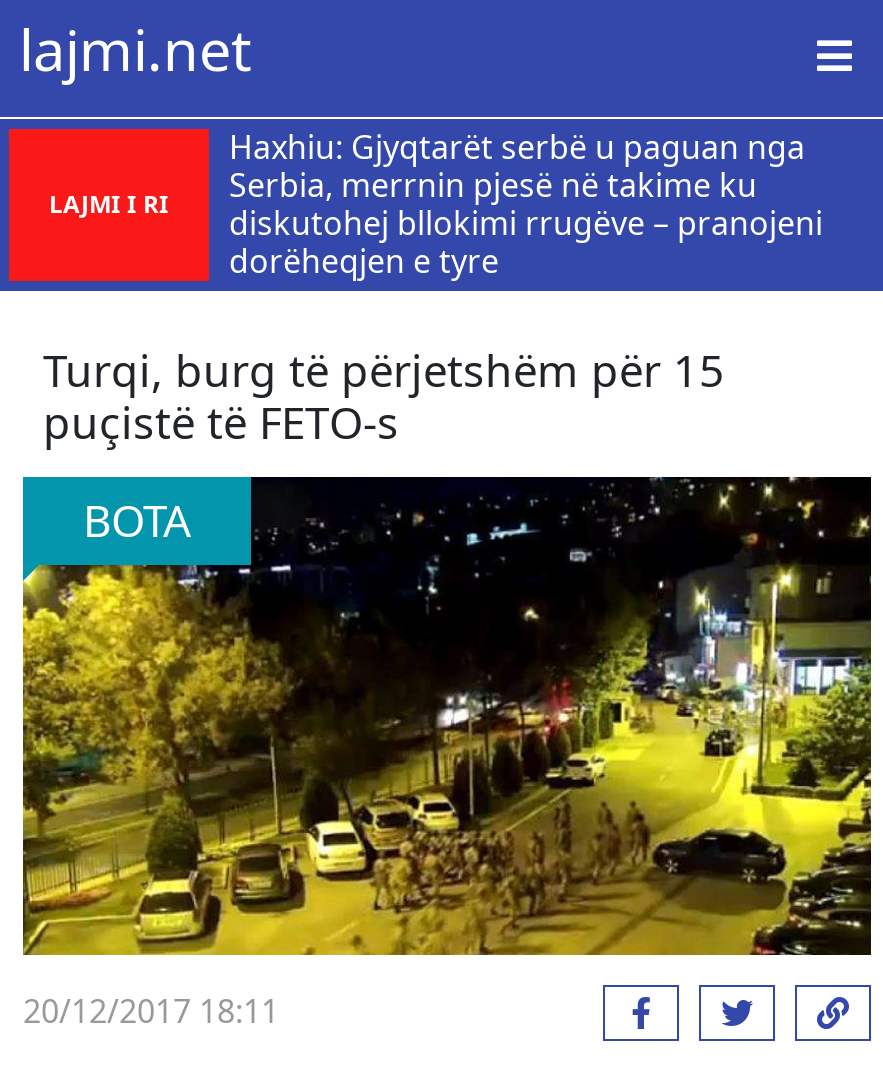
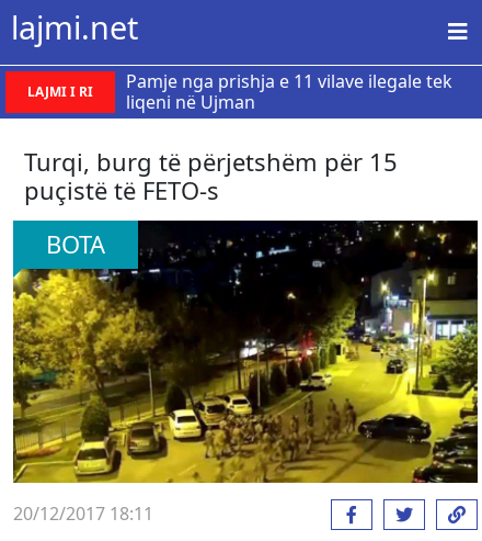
[229,125,823,283] Haxhiu: Gjyqtarët serbë u paguan nga | Serbia, merrnin pjesë në takime ku | diskutohej bllokimi rrugëve – pranojeni | dorëheqjen e tyre -> [126,69,452,114] Pamje nga prishja e 11 vilave ilegale tek | liqeni në Ujman

